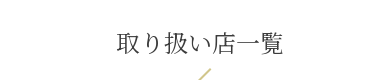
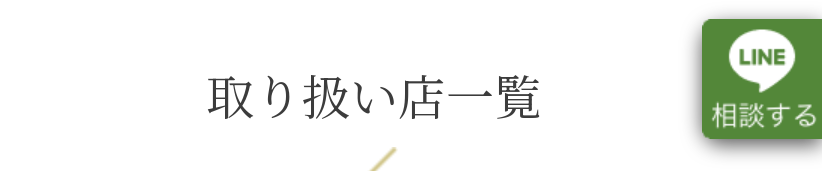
none -> [692,15,816,155] [image]

